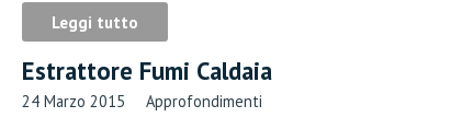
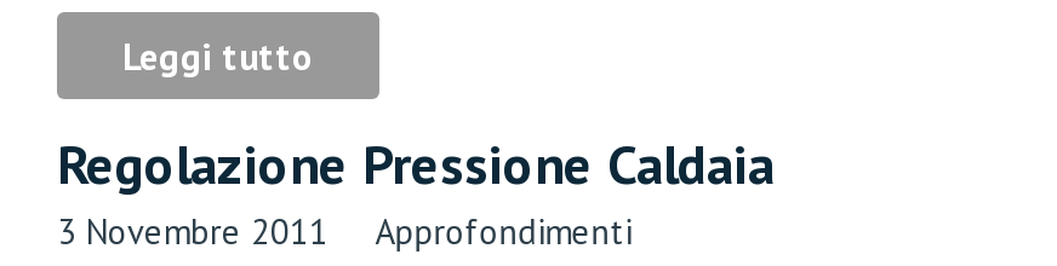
[22,55,272,112] Estrattore Fumi Caldaia | 24 Marzo 2015 -> [57,128,775,254] Regolazione Pressione Caldaia | 3 Novembre 2011

